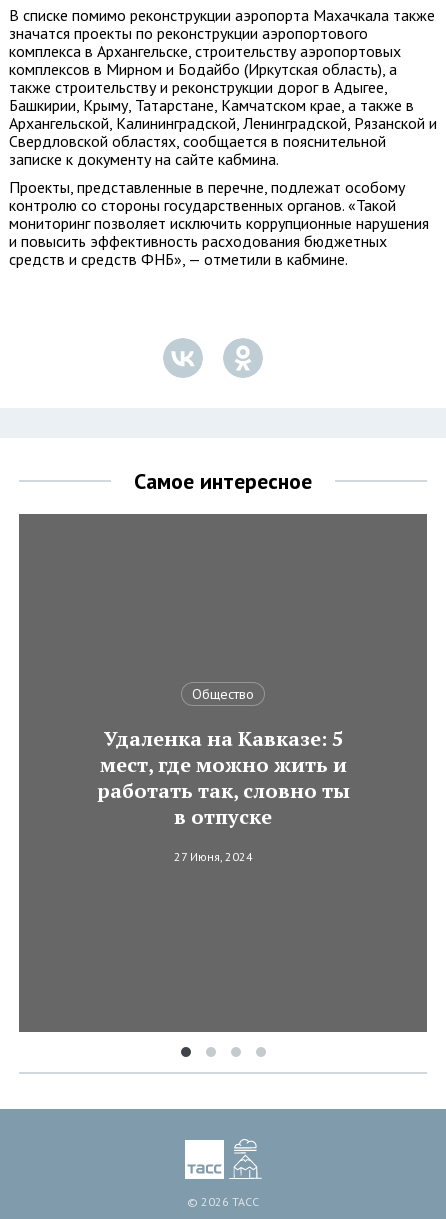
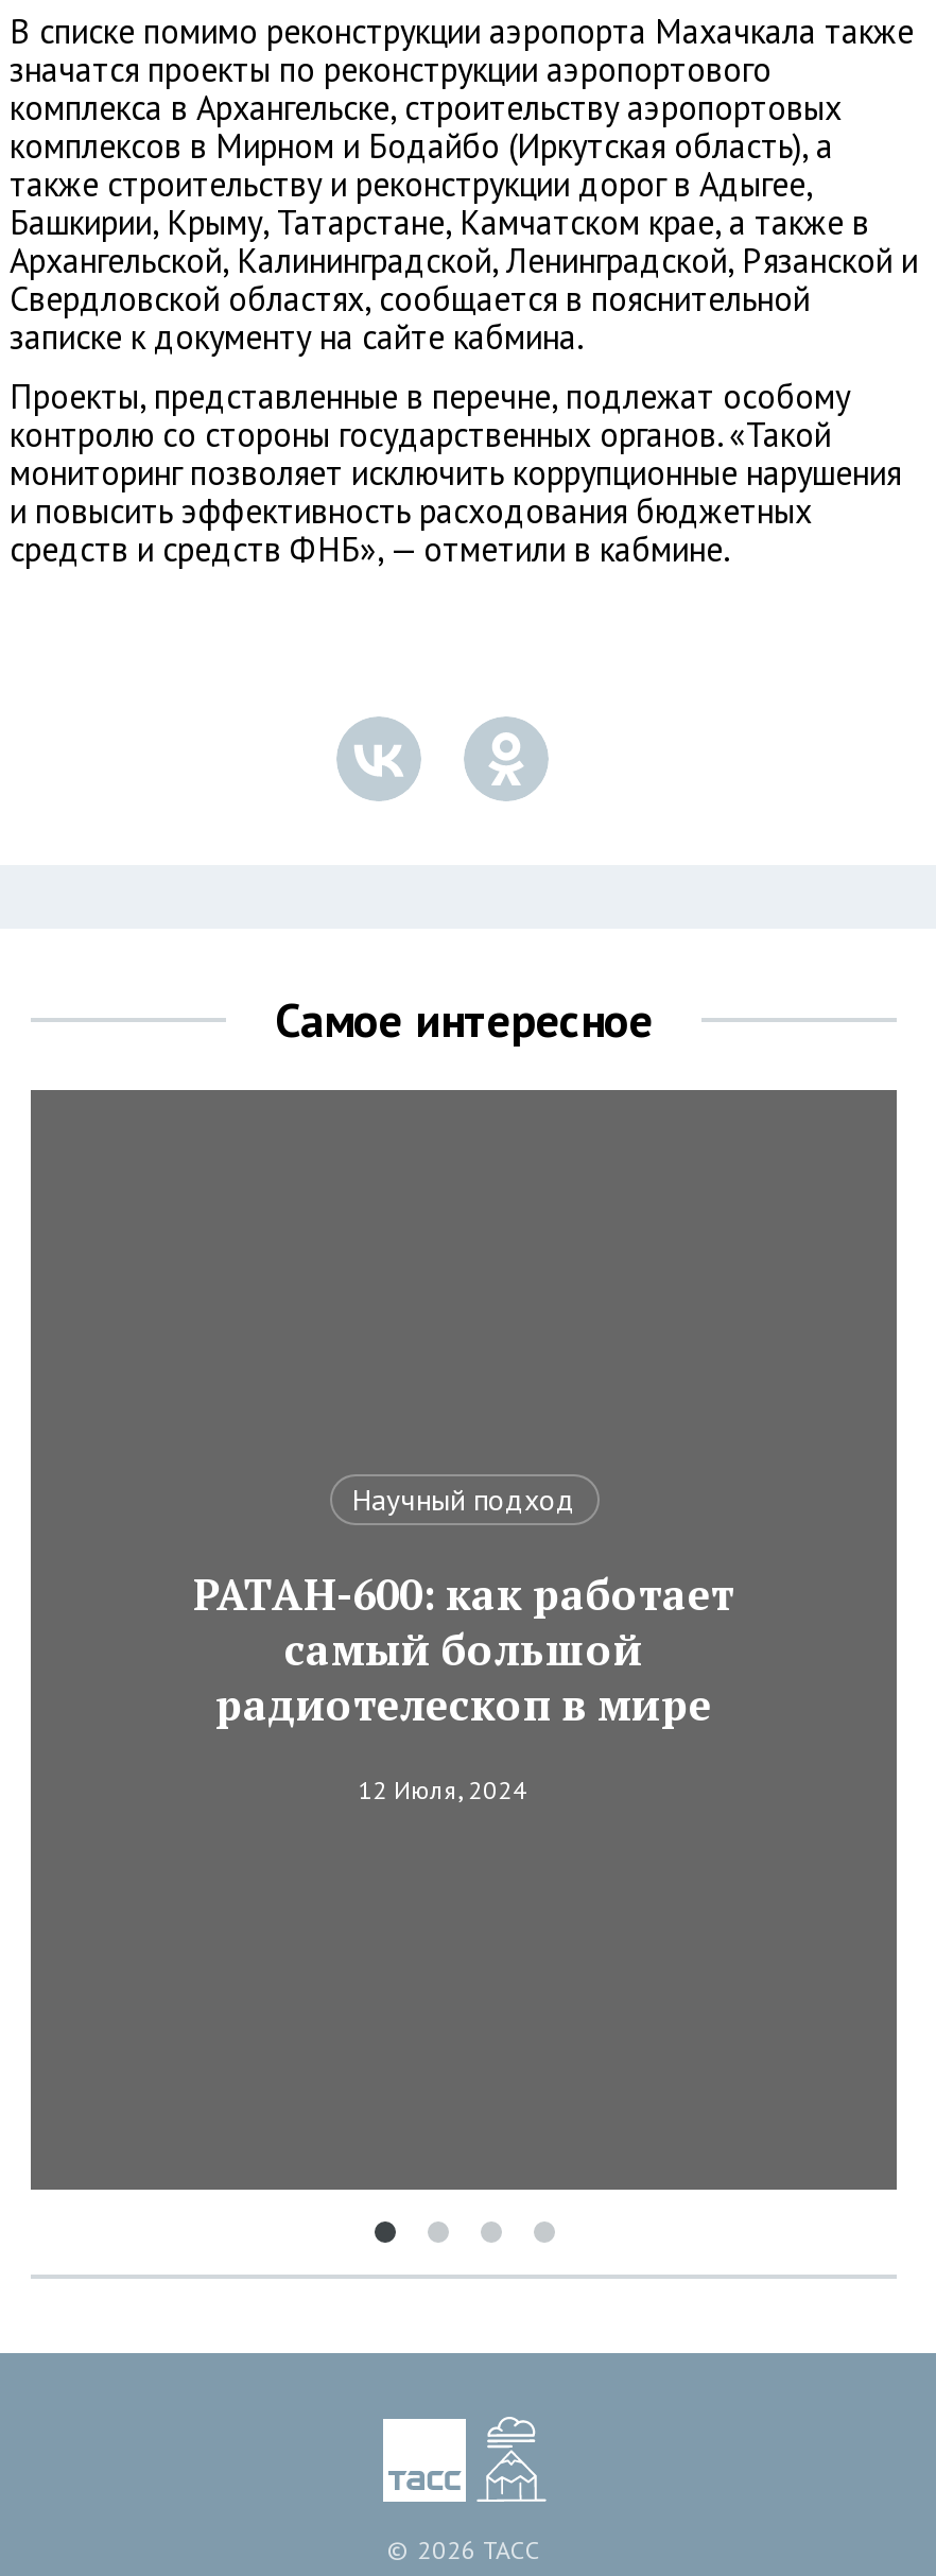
[192,685,254,703] Общество -> [352,1481,575,1519] Научный подход
[96,725,349,830] Удаленка на Кавказе: 5 | мест, где можно жить и | работать так, словно ты | в отпуске -> [193,1566,734,1733] РАТАН-600: как работает | самый большой | радиотелескоп в мире
[173,849,252,864] 27 Июня, 2024 -> [358,1774,527,1806] 12 Июля, 2024

